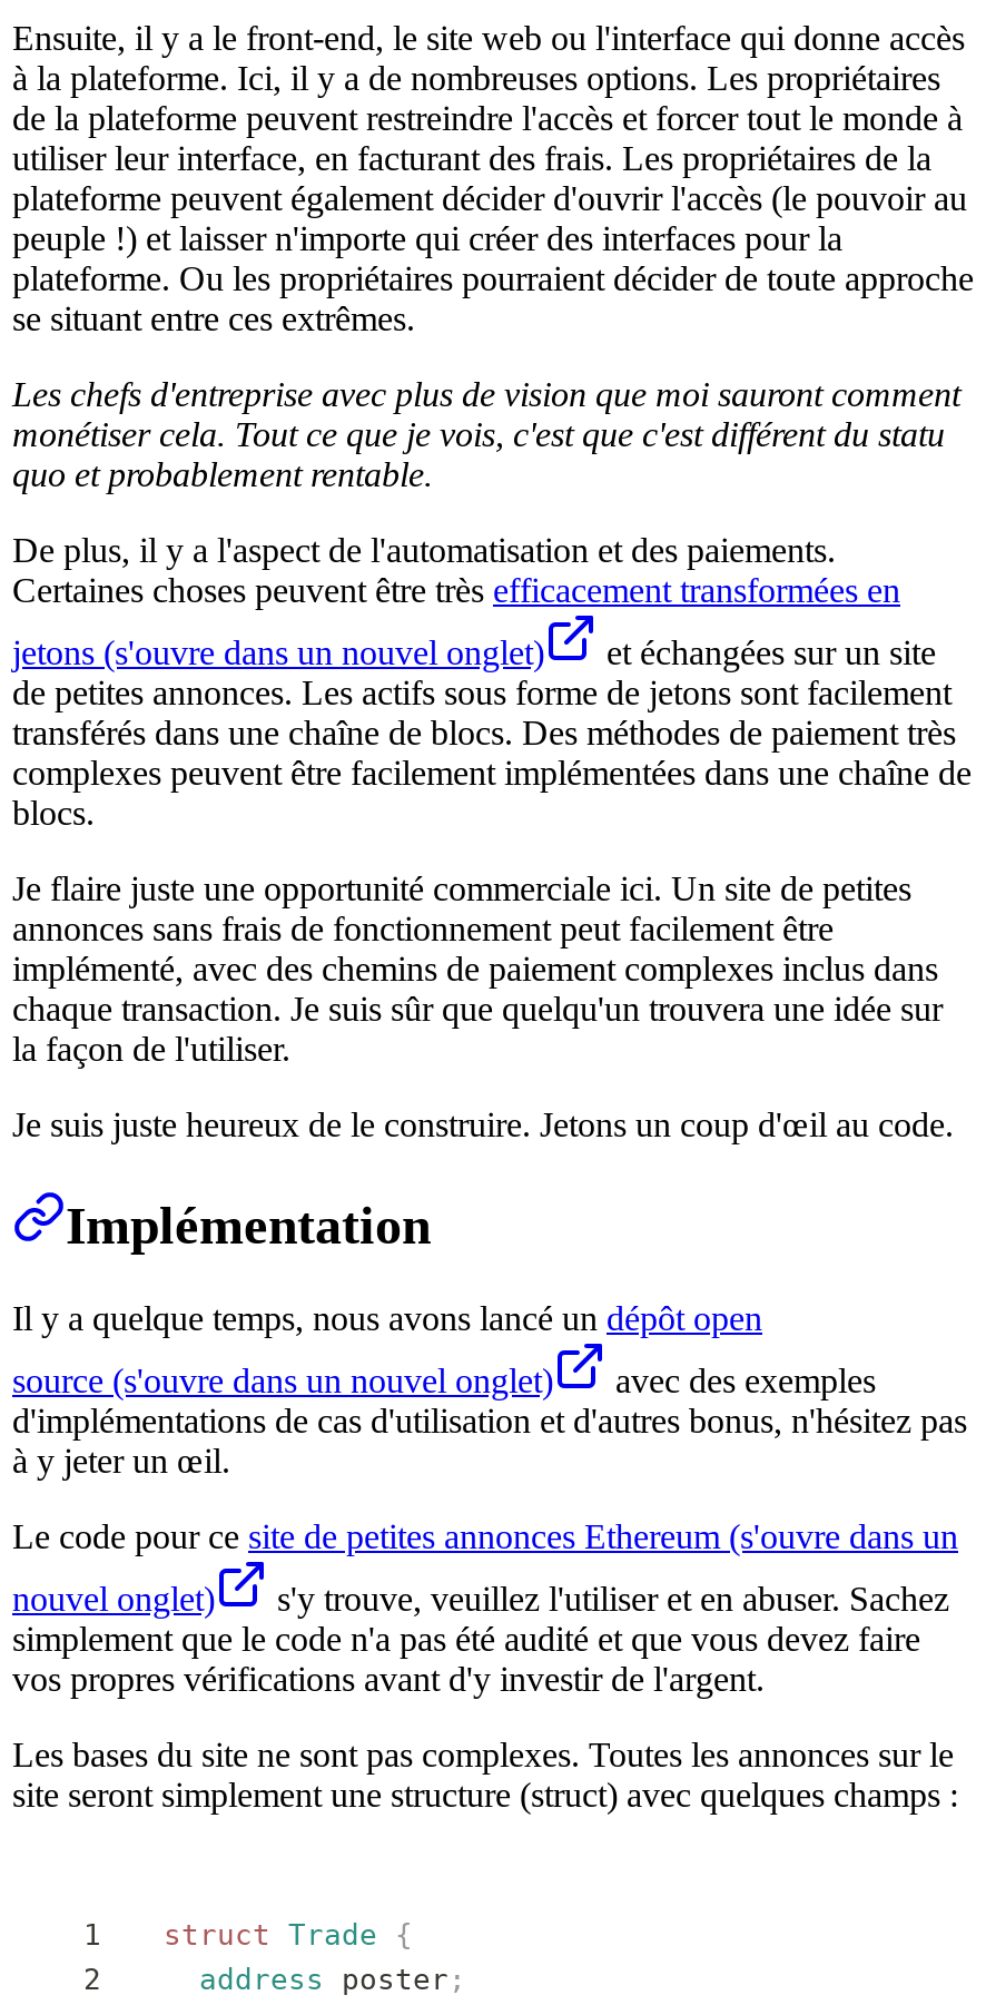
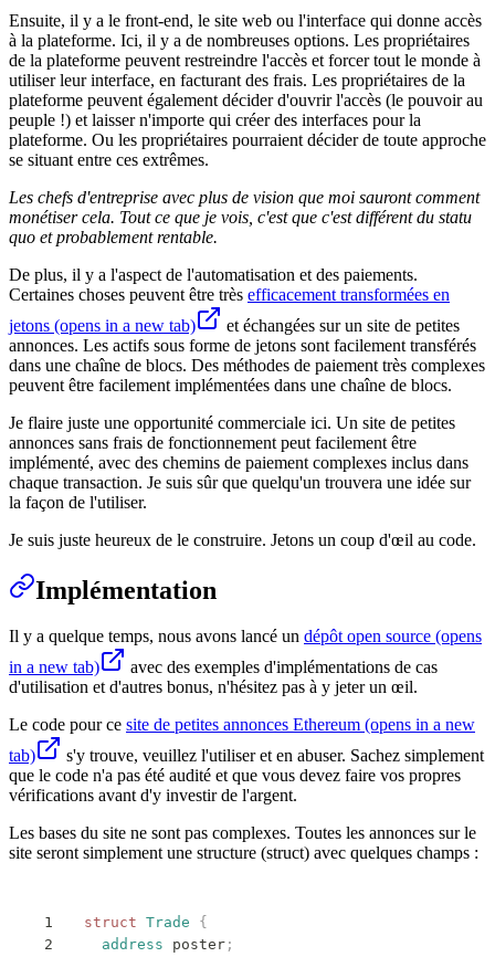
[12,633,972,831] jetons (s'ouvre dans un nouvel onglet) | et échangées sur un site | de petites annonces. Les actifs sous forme de jetons sont facilement | transférés dans une chaîne de blocs. Des méthodes de paiement très | complexes peuvent être facilement implémentées dans une chaîne de | blocs. -> [9,316,485,394] jetons (opens in a new tab) | et échangées sur un site de petites | annonces. Les actifs sous forme de jetons sont facilement transférés | dans une chaîne de blocs. Des méthodes de paiement très complexes | peuvent être facilement implémentées dans une chaîne de blocs.
[12,1300,762,1338] Il y a quelque temps, nous avons lancé un dépôt open -> [9,627,482,646] Il y a quelque temps, nous avons lancé un dépôt open source (opens
[12,1362,967,1480] source (s'ouvre dans un nouvel onglet) | avec des exemples | d'implémentations de cas d'utilisation et d'autres bonus, n'hésitez pas | à y jeter un œil. -> [9,658,438,697] in a new tab) | avec des exemples d'implémentations de cas | d'utilisation et d'autres bonus, n'hésitez pas à y jeter un œil.
[12,1518,958,1556] Le code pour ce site de petites annonces Ethereum (s'ouvre dans un -> [9,715,475,734] Le code pour ce site de petites annonces Ethereum (opens in a new
[12,1581,949,1699] nouvel onglet) | s'y trouve, veuillez l'utiliser et en abuser. Sachez | simplement que le code n'a pas été audité et que vous devez faire | vos propres vérifications avant d'y investir de l'argent. -> [9,746,484,805] tab) | s'y trouve, veuillez l'utiliser et en abuser. Sachez simplement | que le code n'a pas été audité et que vous devez faire vos propres | vérifications avant d'y investir de l'argent.

